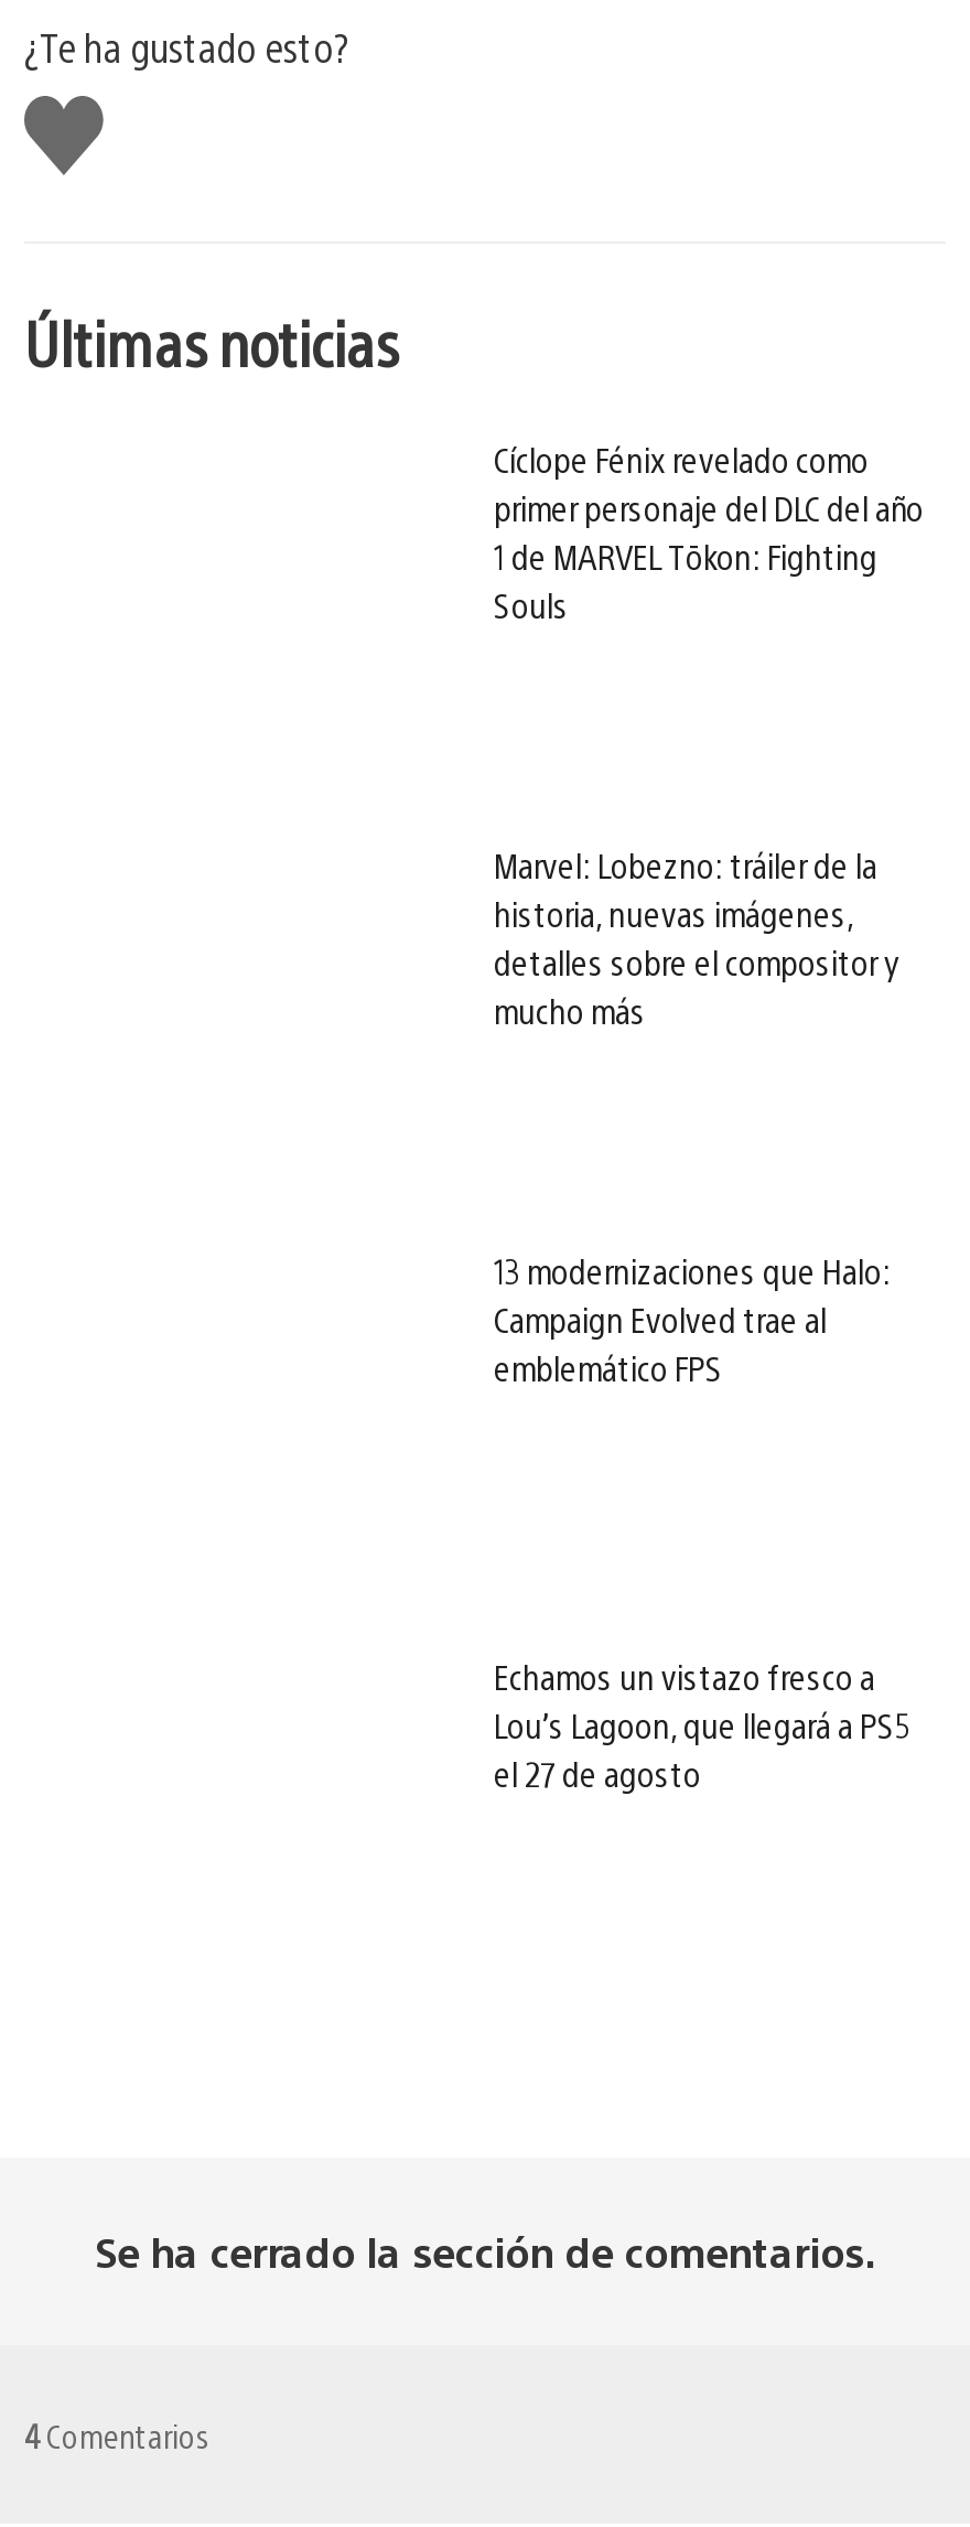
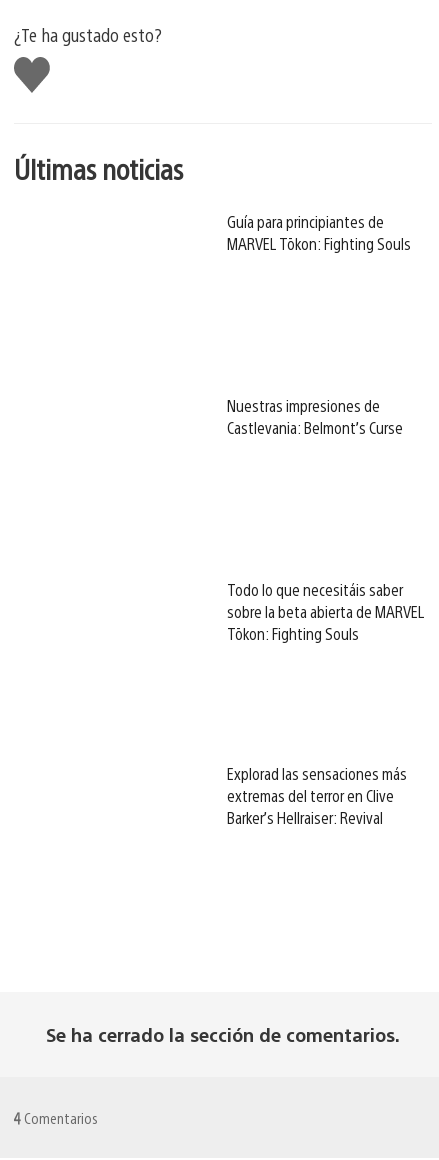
[494,435,924,627] Cíclope Fénix revelado como | primer personaje del DLC del año | 1 de MARVEL Tōkon: Fighting | Souls -> [227,211,411,254] Guía para principiantes de | MARVEL Tōkon: Fighting Souls
[494,841,899,1033] Marvel: Lobezno: tráiler de la | historia, nuevas imágenes, | detalles sobre el compositor y | mucho más -> [227,395,403,438] Nuestras impresiones de | Castlevania: Belmont’s Curse
[494,1247,891,1390] 13 modernizaciones que Halo: | Campaign Evolved trae al | emblemático FPS -> [227,579,424,644] Todo lo que necesitáis saber | sobre la beta abierta de MARVEL | Tōkon: Fighting Souls
[494,1652,910,1796] Echamos un vistazo fresco a | Lou’s Lagoon, que llegará a PS5 | el 27 de agosto -> [227,763,407,828] Explorad las sensaciones más | extremas del terror en Clive | Barker’s Hellraiser: Revival

